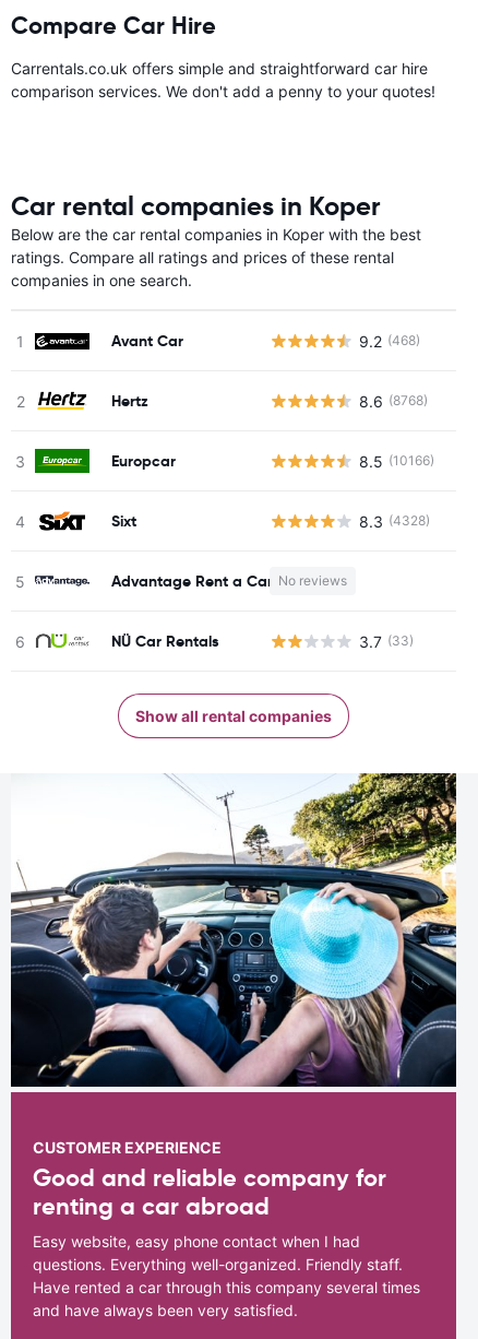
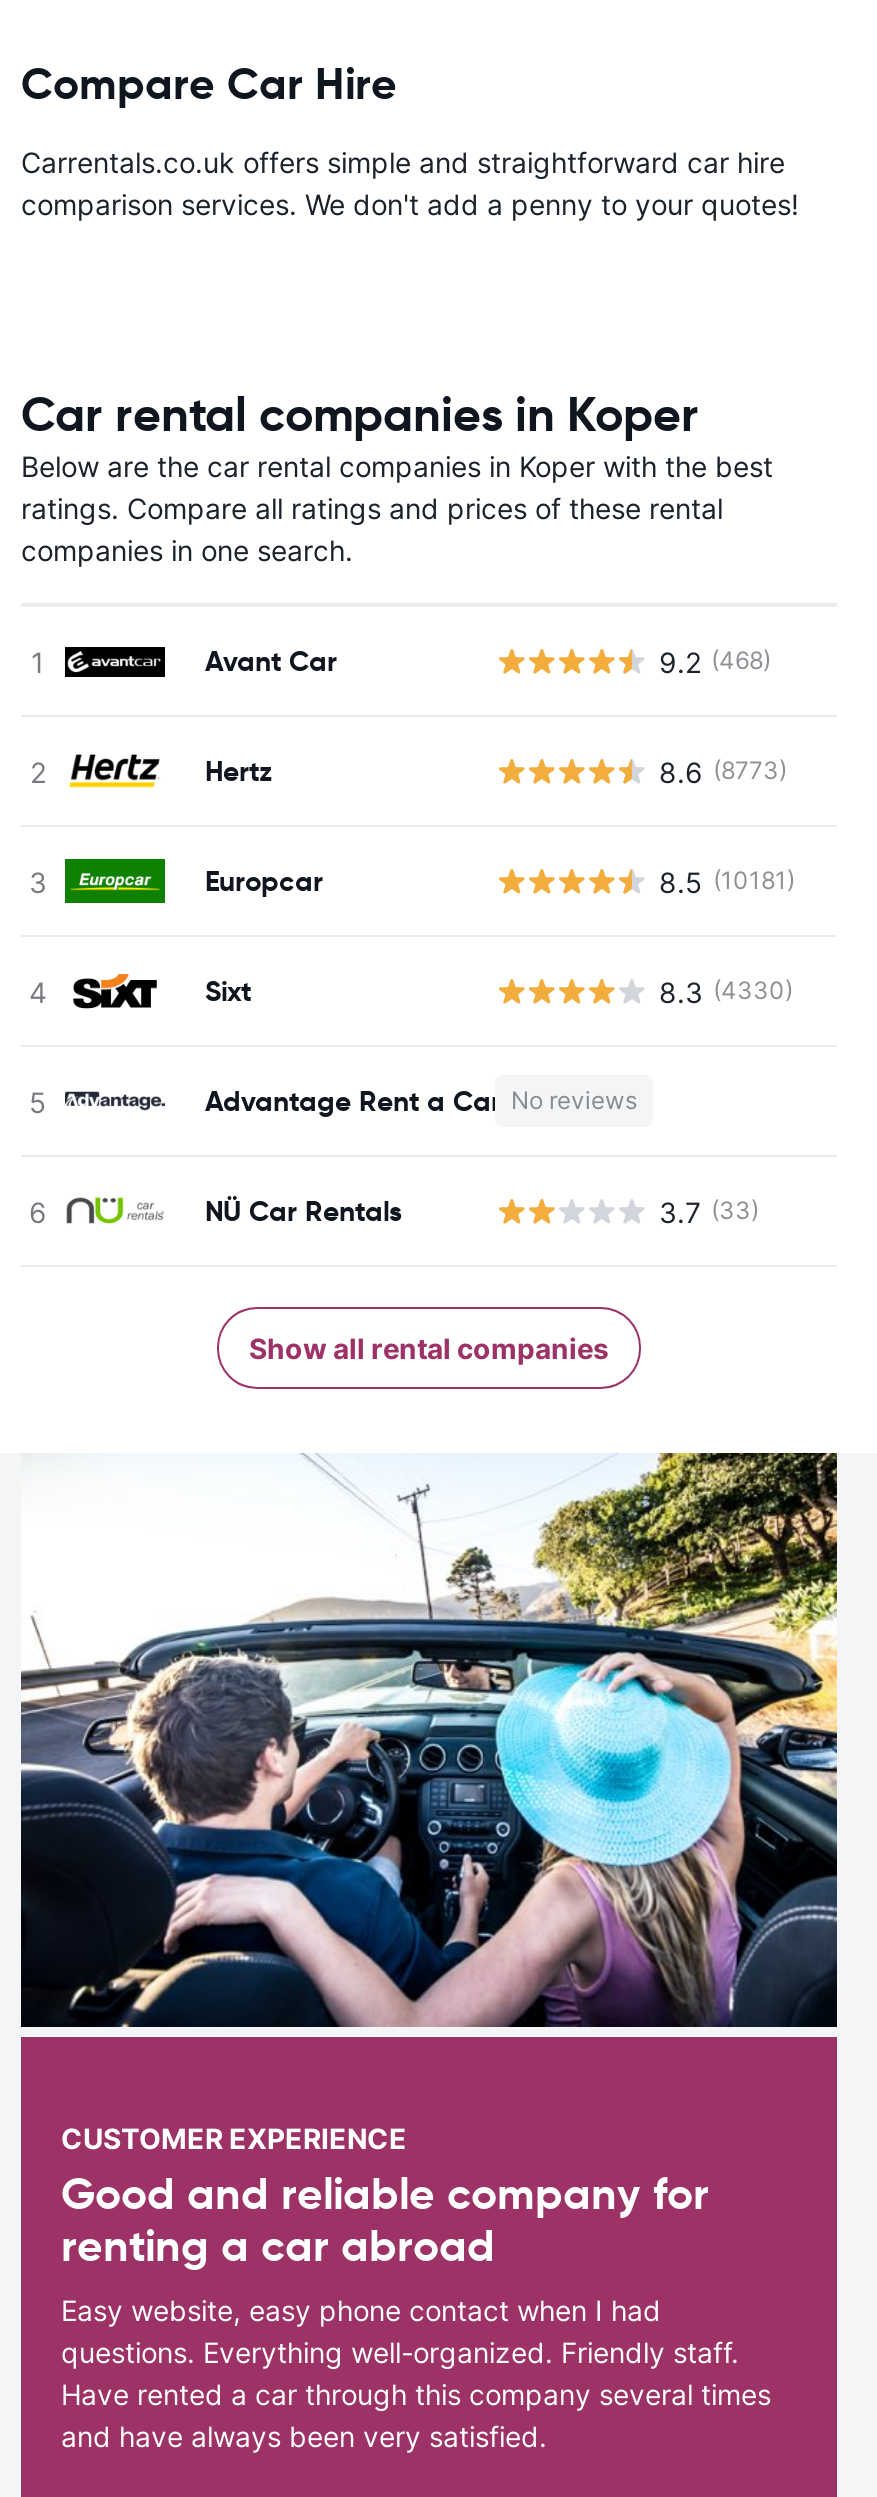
[359,392,428,410] 8.6 (8768) -> [659,754,787,788] 8.6 (8773)
[359,452,434,470] 8.5 (10166) -> [659,864,795,898] 8.5 (10181)
[359,512,430,530] 8.3 (4328) -> [659,974,793,1008] 8.3 (4330)

